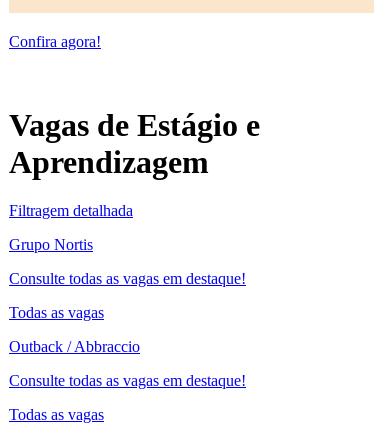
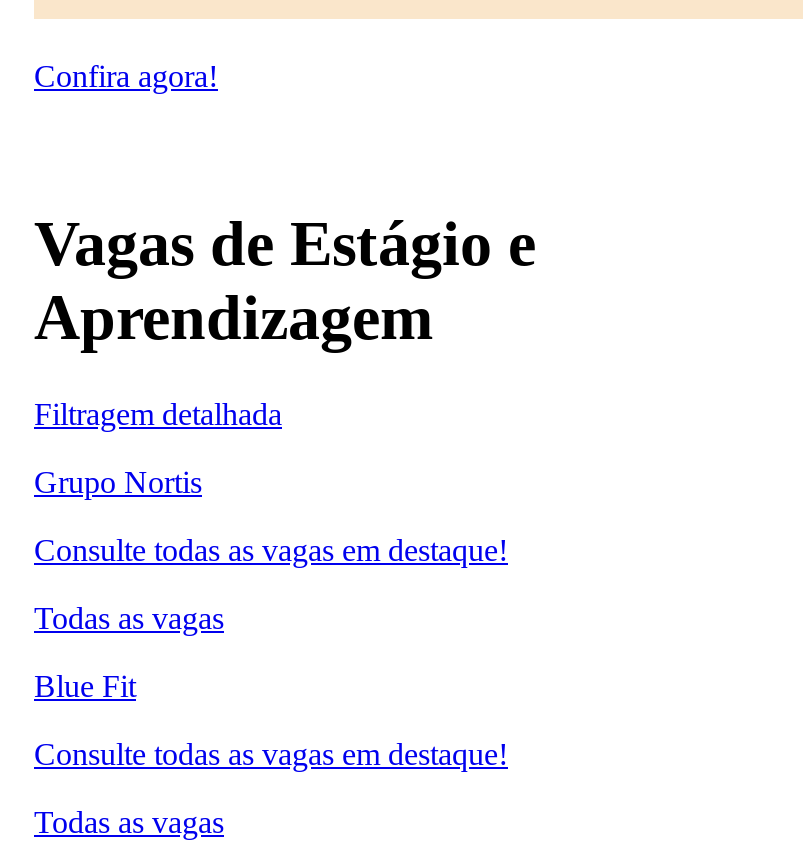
[9,338,140,355] Outback / Abbraccio -> [34,669,136,703] Blue Fit

